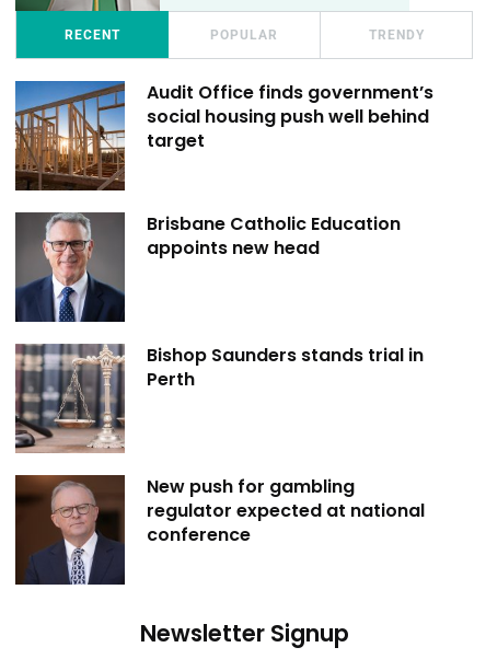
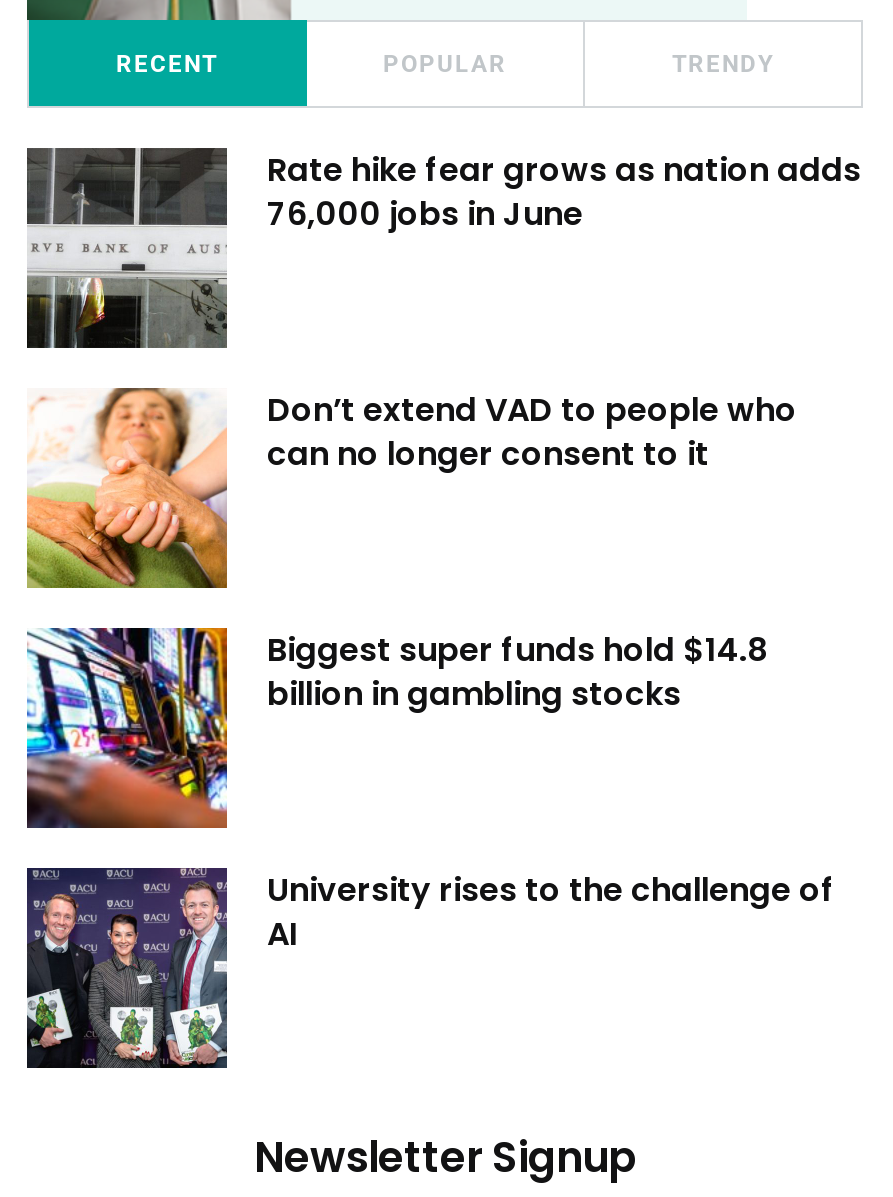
[14,80,433,190] [image] | Audit Office finds government’s | social housing push well behind | target -> [25,146,861,348] [image] | Rate hike fear grows as nation adds | 76,000 jobs in June
[14,211,401,323] [image] | Brisbane Catholic Education | appoints new head -> [25,386,797,590] [image] | Don’t extend VAD to people who | can no longer consent to it
[14,343,424,452] [image] | Bishop Saunders stands trial in | Perth -> [25,626,767,828] [image] | Biggest super funds hold $14.8 | billion in gambling stocks
[14,474,425,585] [image] | New push for gambling | regulator expected at national | conference -> [25,866,835,1068] [image] | University rises to the challenge of | AI

